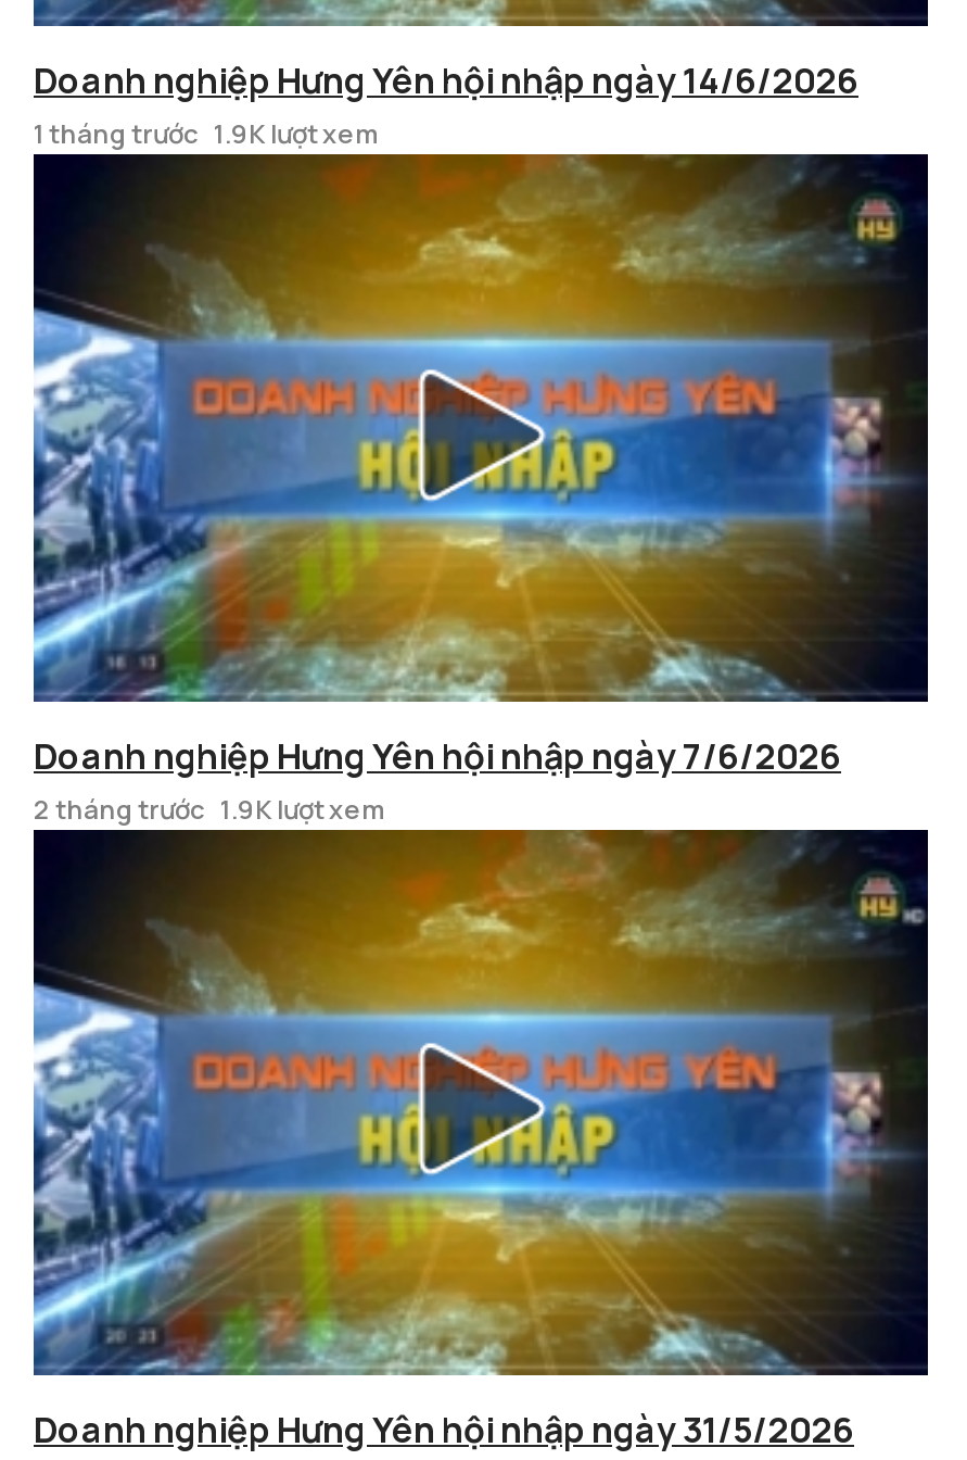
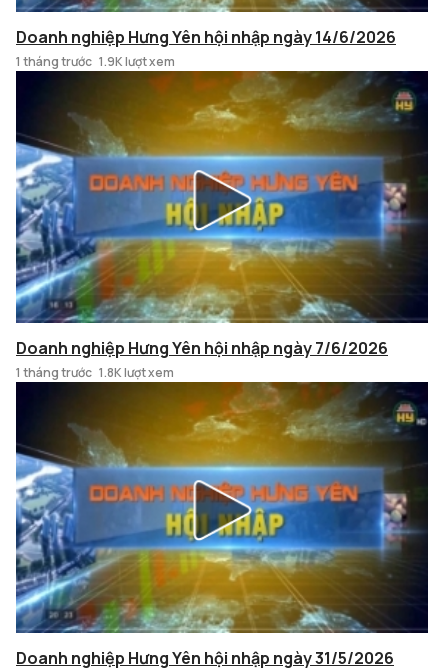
[34,790,385,827] 2 tháng trước 1.9K lượt xem -> [16,364,174,381] 1 tháng trước 1.8K lượt xem

